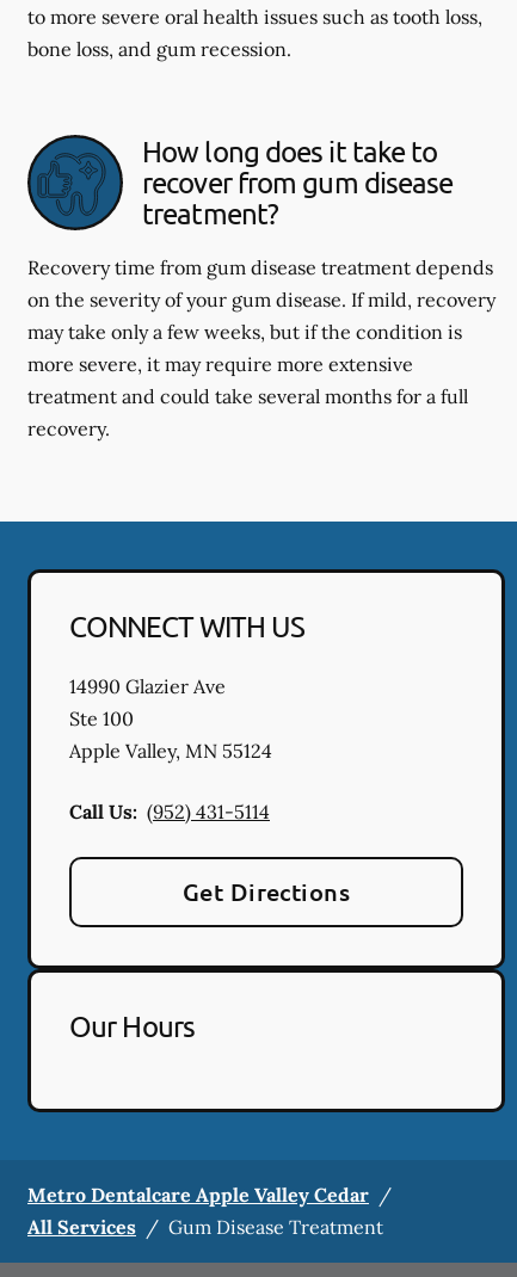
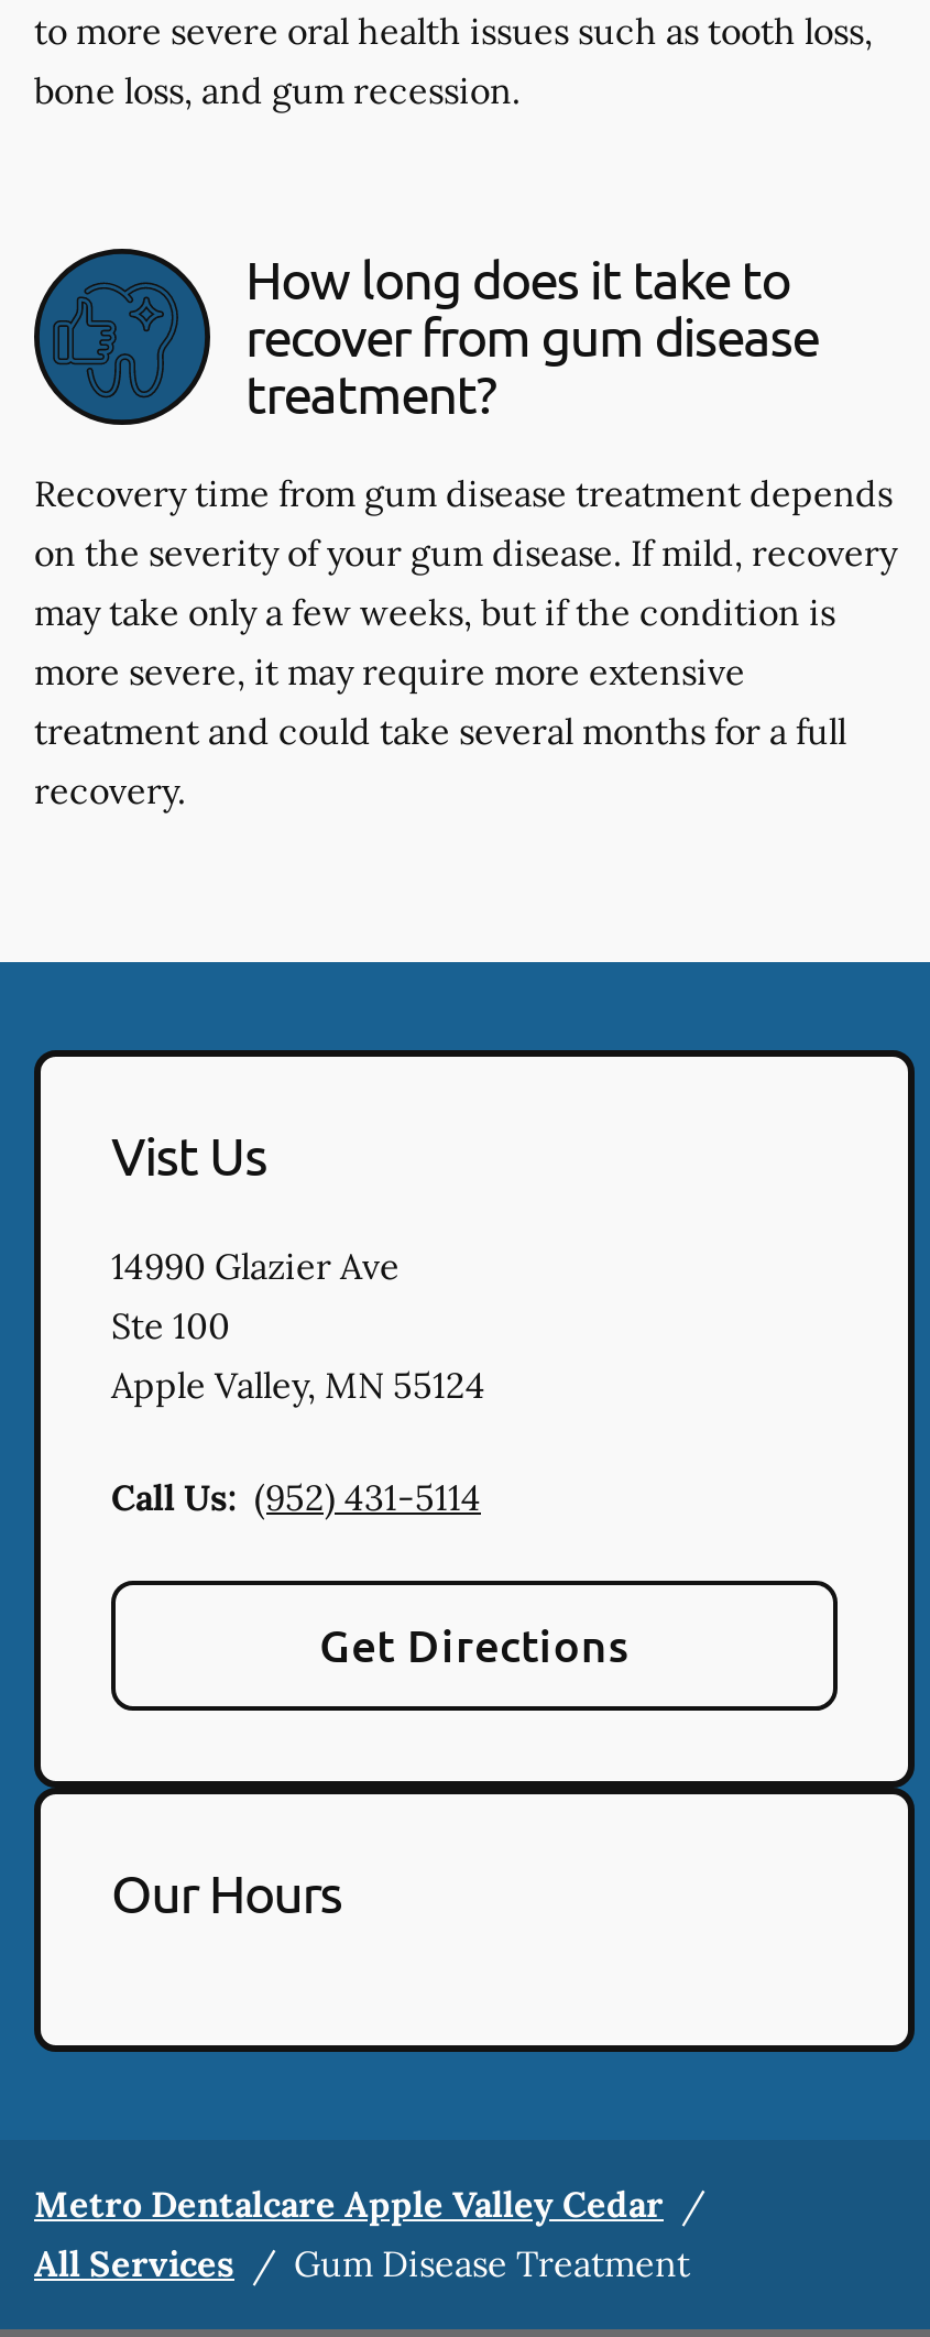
[69,609,305,643] CONNECT WITH US -> [111,1123,267,1187] Vist Us

